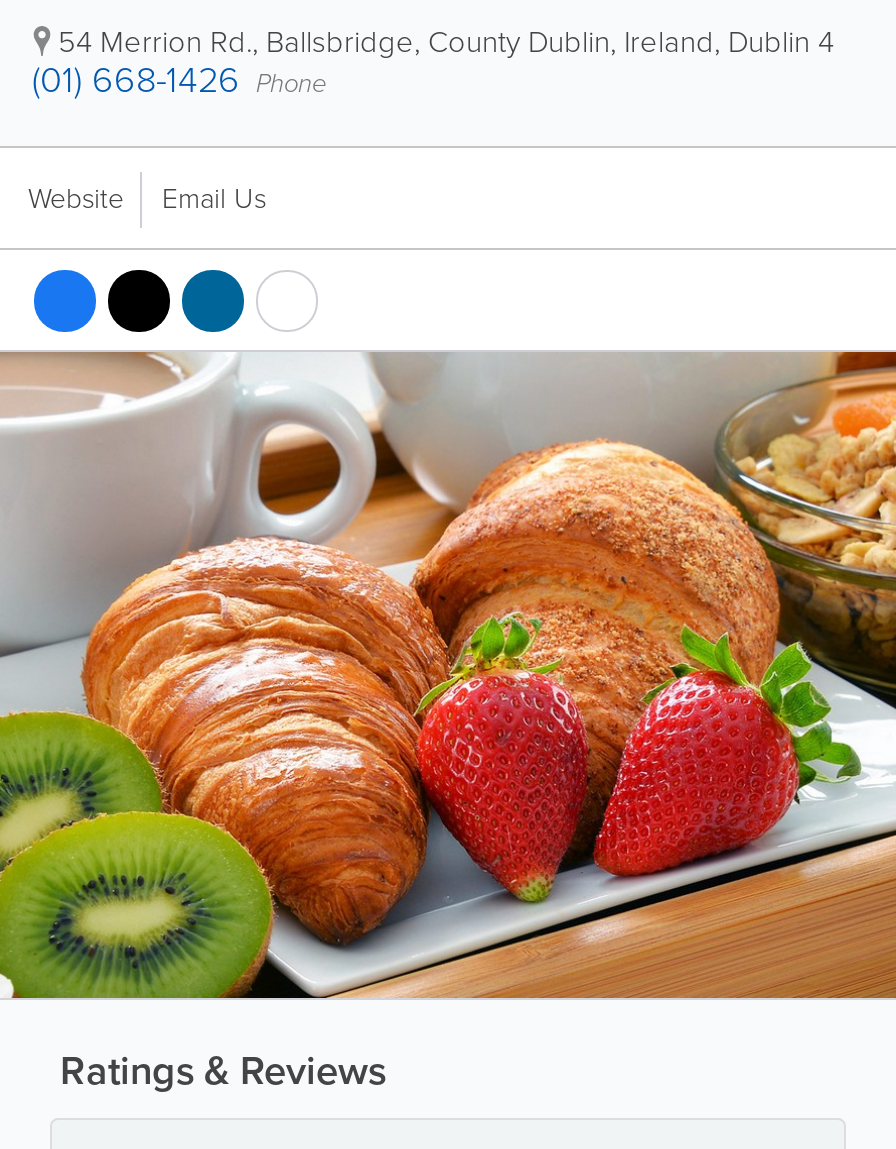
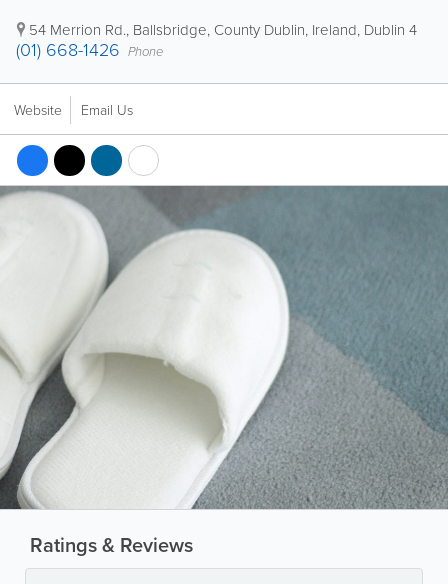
[6,350,890,1000] [image] -> [3,185,445,510] [image]

